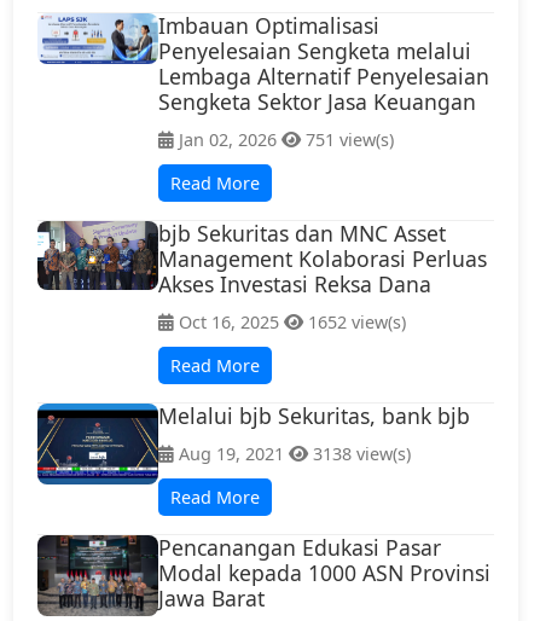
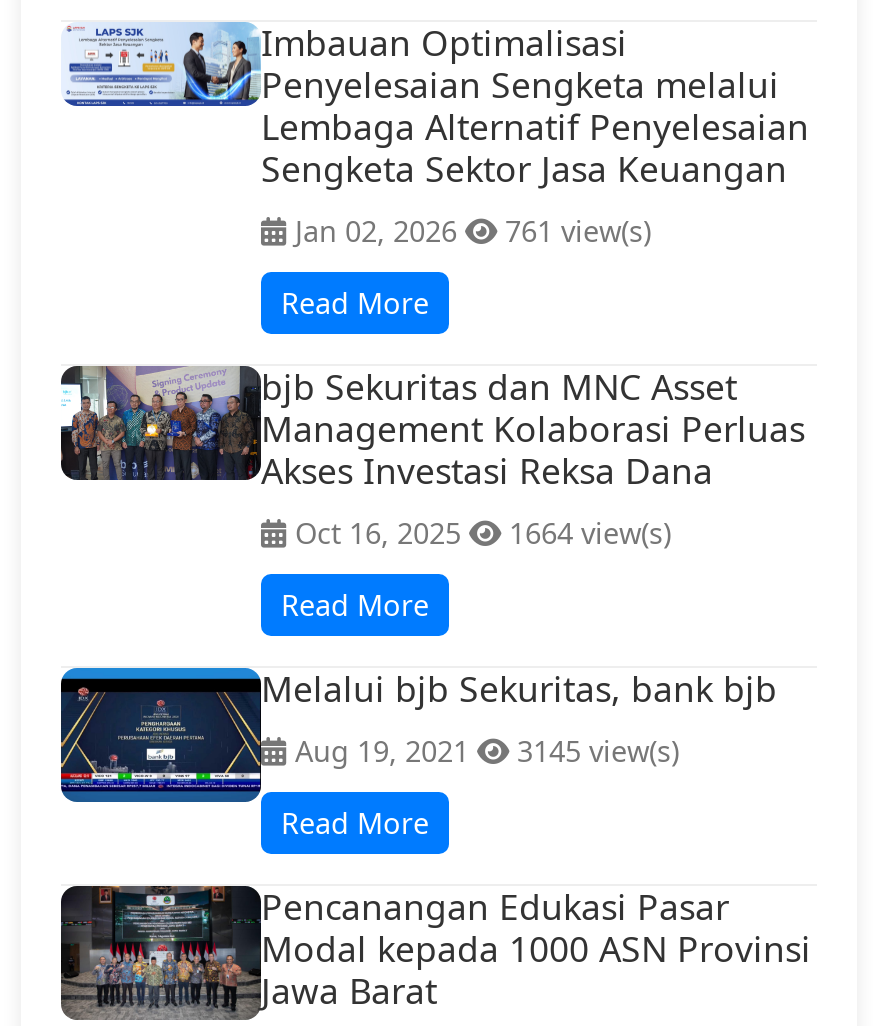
[174,128,394,151] Jan 02, 2026 751 view(s) -> [287,213,651,251] Jan 02, 2026 761 view(s)
[174,311,406,334] Oct 16, 2025 1652 view(s) -> [287,515,671,553] Oct 16, 2025 1664 view(s)
[174,443,411,466] Aug 19, 2021 3138 view(s) -> [287,733,679,771] Aug 19, 2021 3145 view(s)

